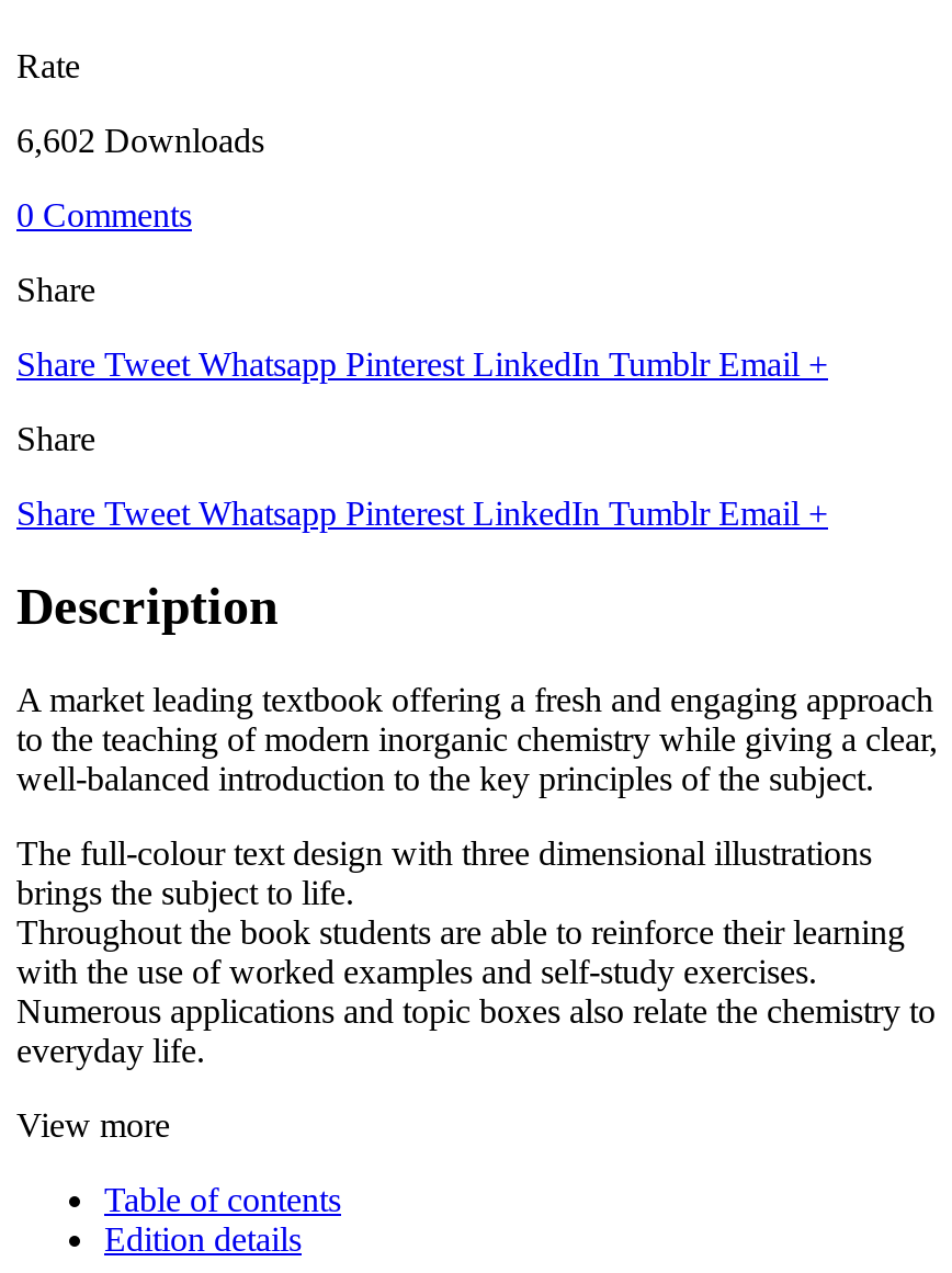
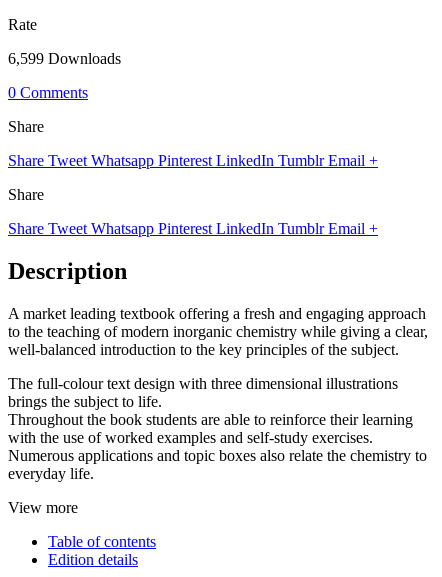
[16,121,264,159] 6,602 Downloads -> [8,50,121,67] 6,599 Downloads

